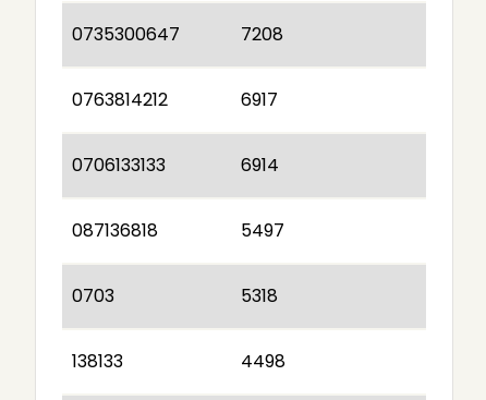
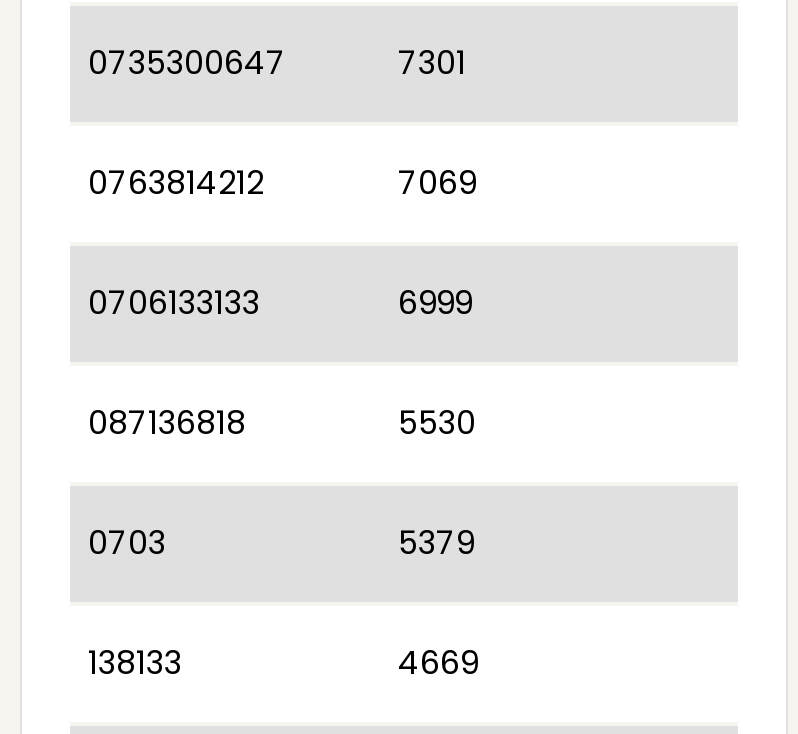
[241,22,283,47] 7208 -> [398,40,466,86] 7301
[241,87,278,112] 6917 -> [398,160,476,206] 7069
[241,153,279,178] 6914 -> [398,280,472,326] 6999
[241,218,284,243] 5497 -> [398,400,476,446] 5530
[241,283,278,308] 5318 -> [398,520,474,566] 5379
[241,349,285,374] 4498 -> [398,640,478,686] 4669

